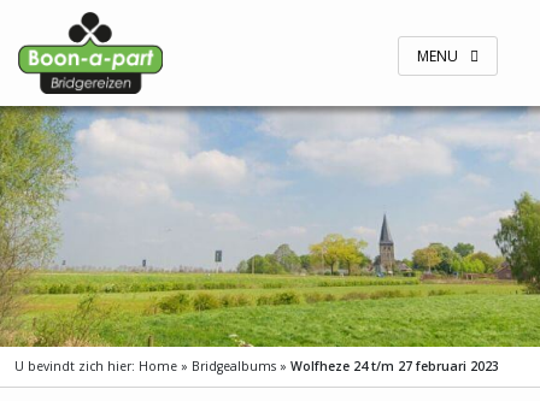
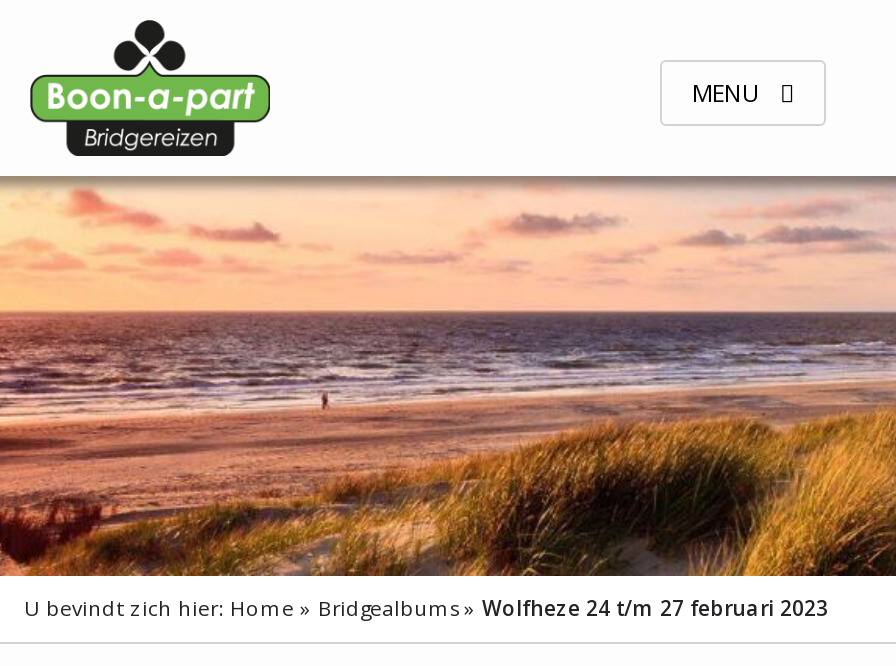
[4,106,536,348] [image] -> [6,176,890,578] [image]

